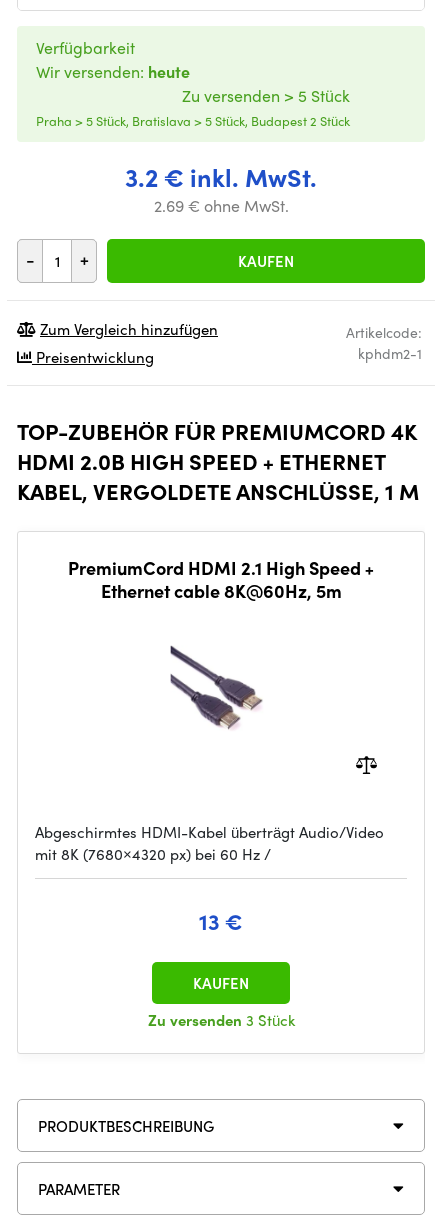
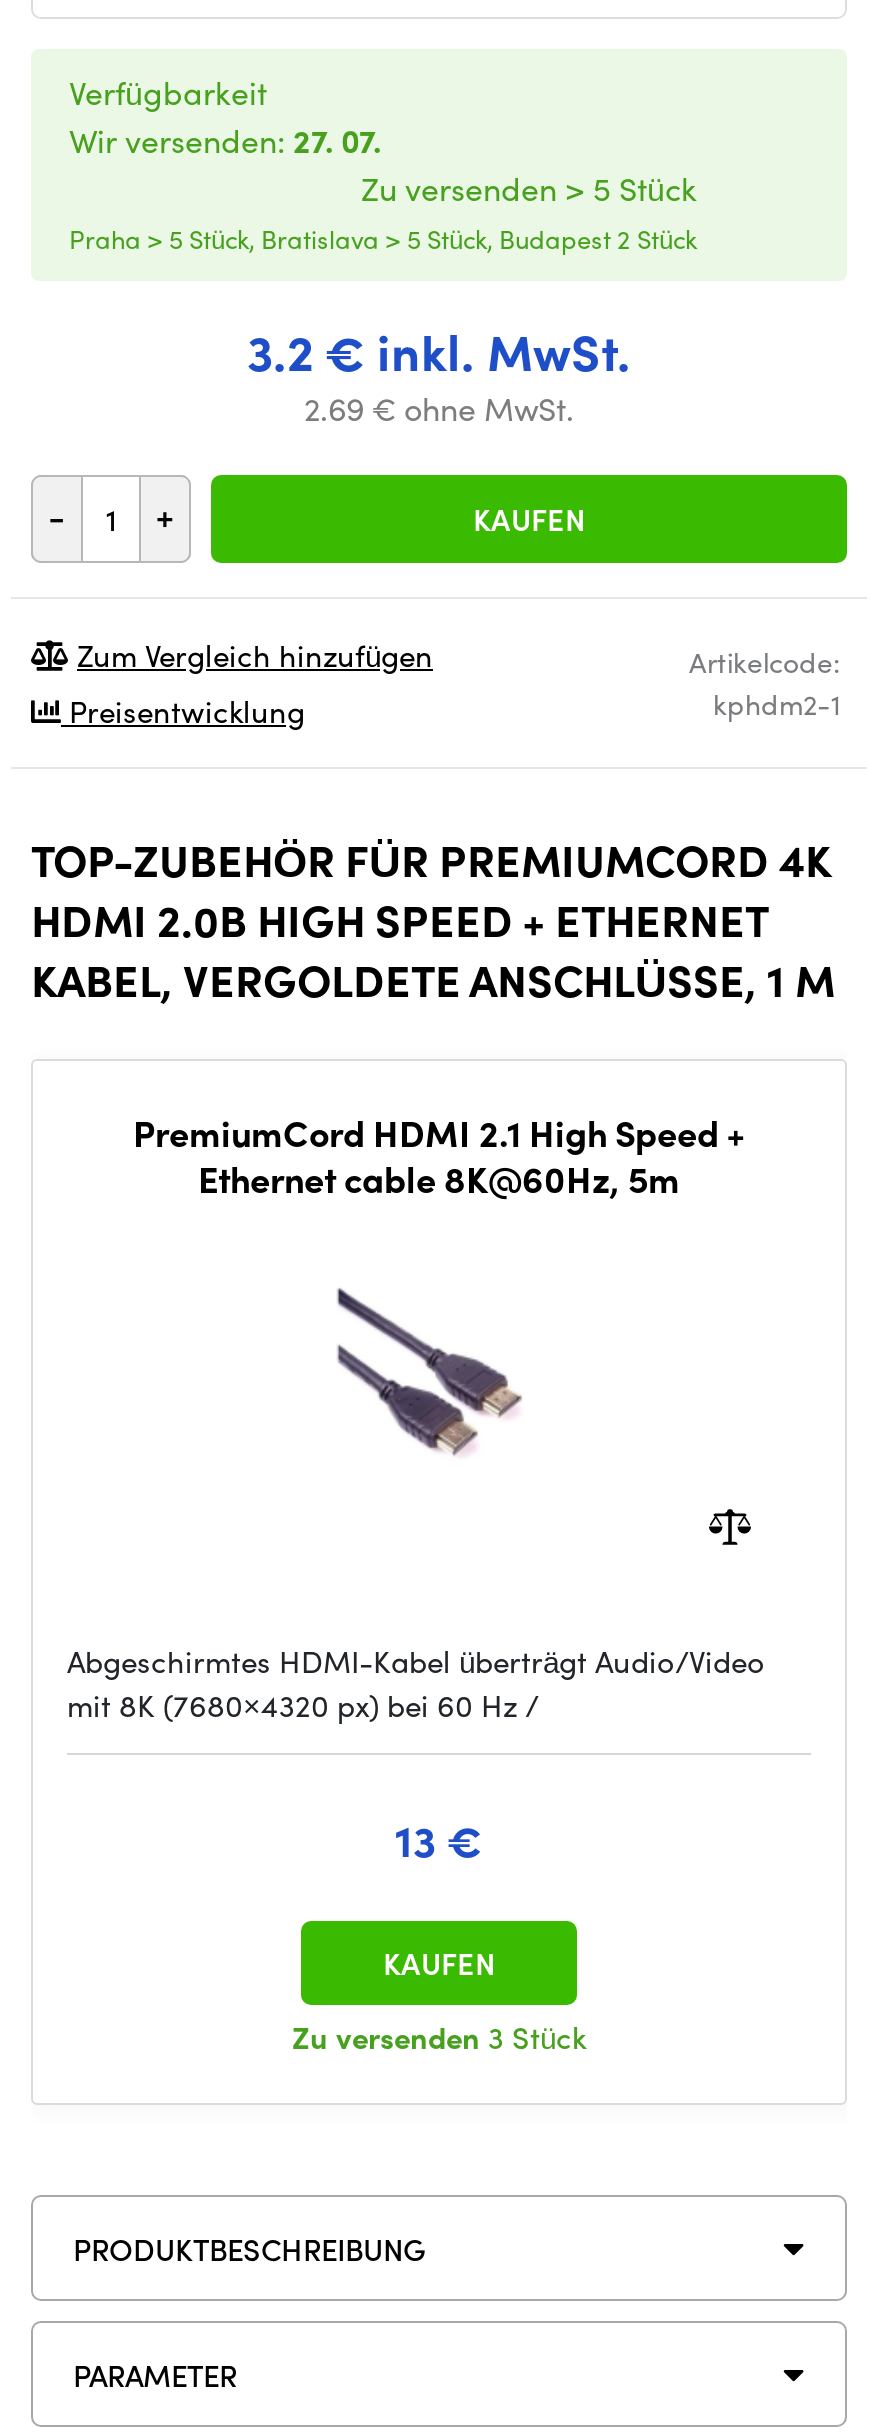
[36,60,190,83] Wir versenden: heute -> [69,117,381,163] Wir versenden: 27. 07.

